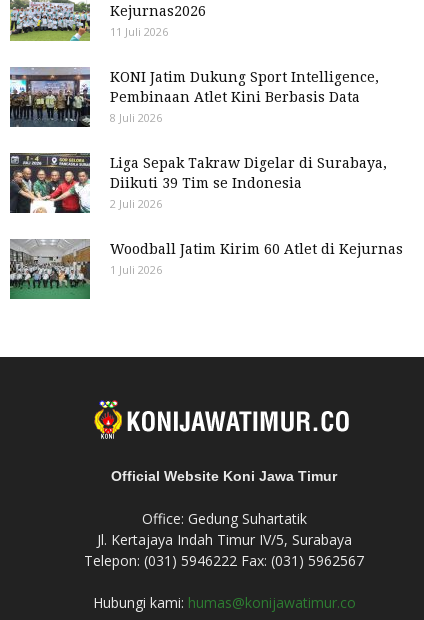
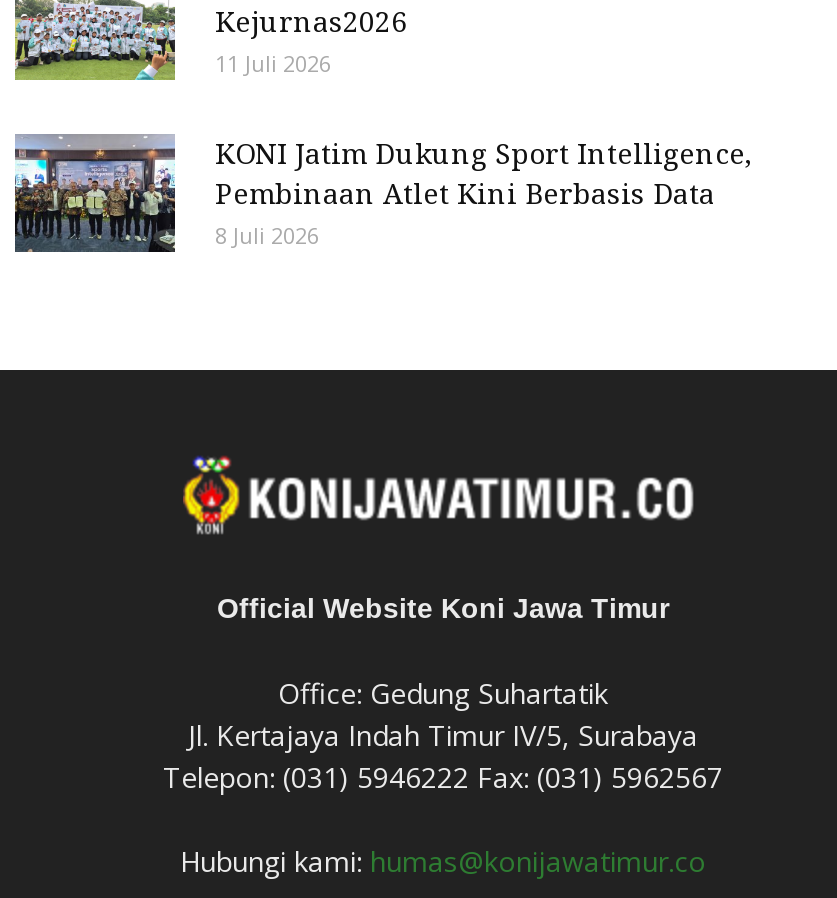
[9,152,403,276] [image] | Liga Sepak Takraw Digelar di Surabaya, | Diikuti 39 Tim se Indonesia | 2 Juli 2026 | Woodball Jatim Kirim 60 Atlet di Kejurnas | 1 Juli 2026 -> none
[9,240,91,300] [image] -> none

